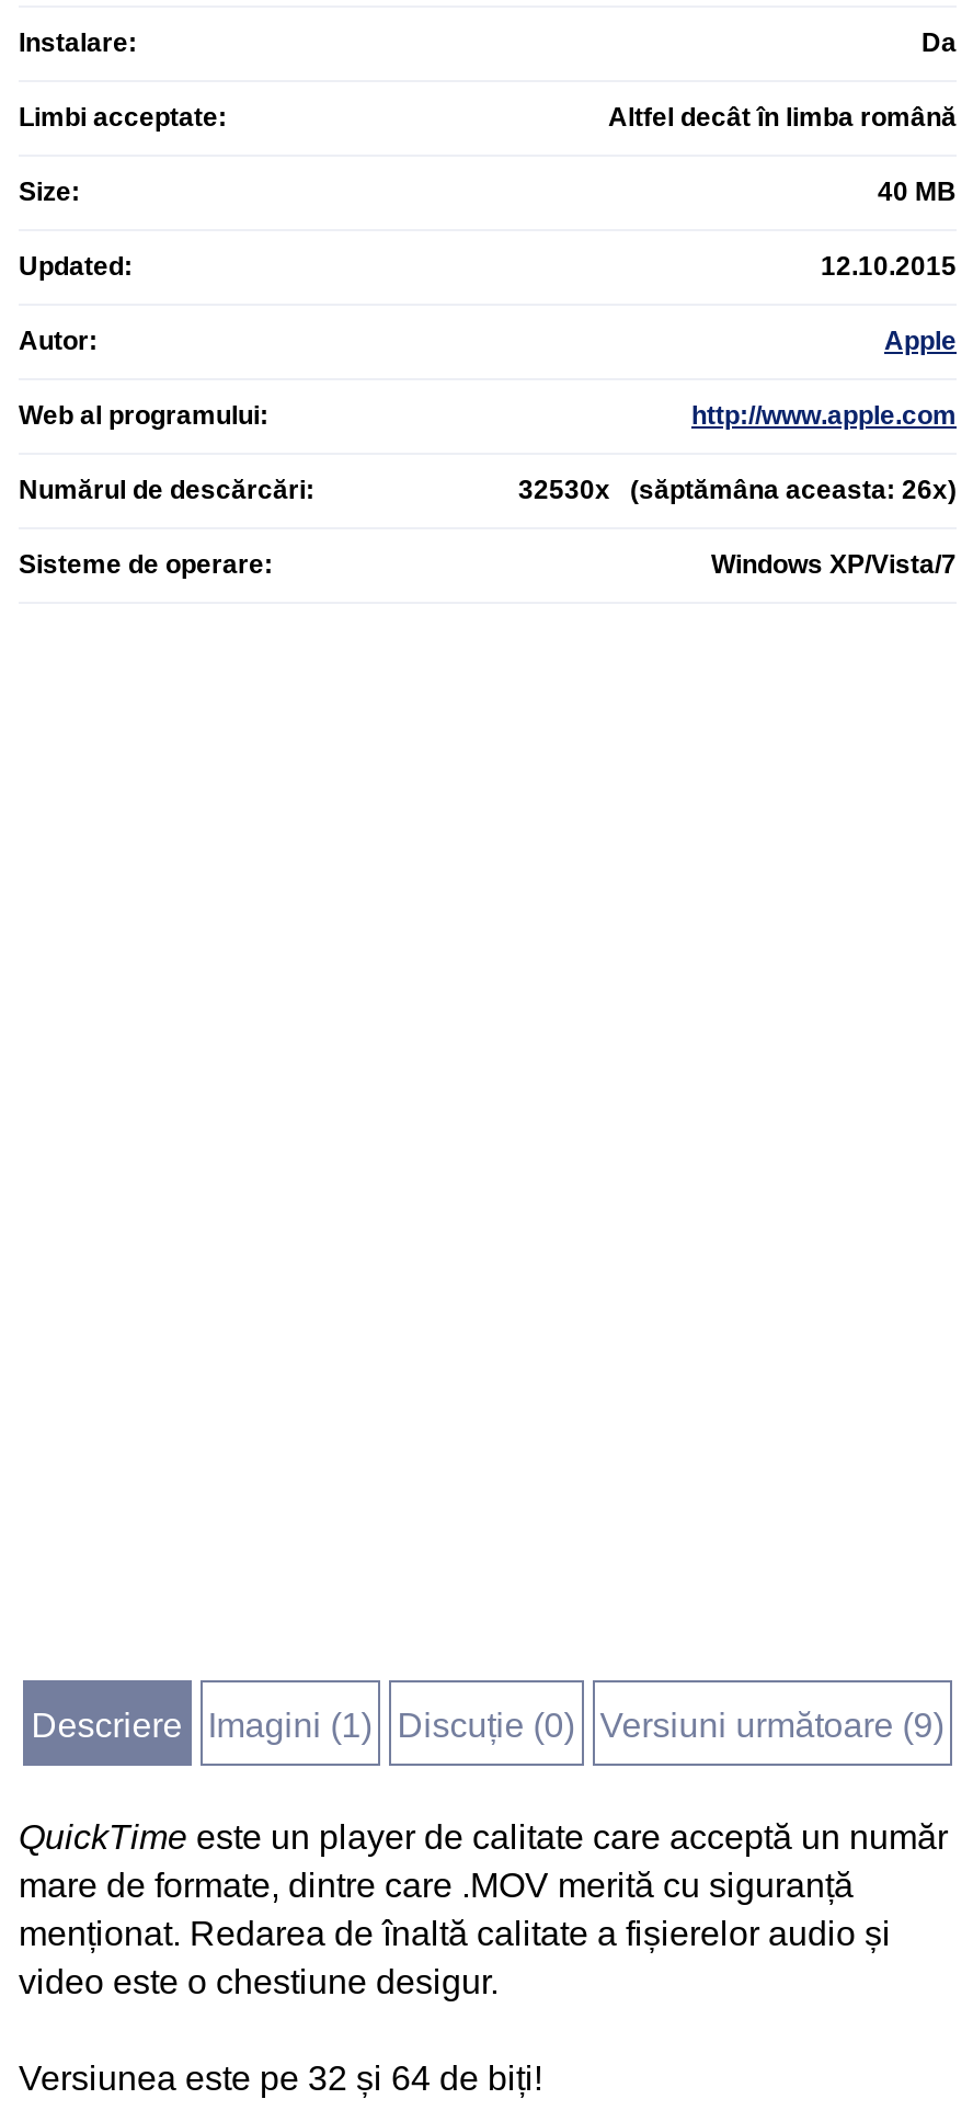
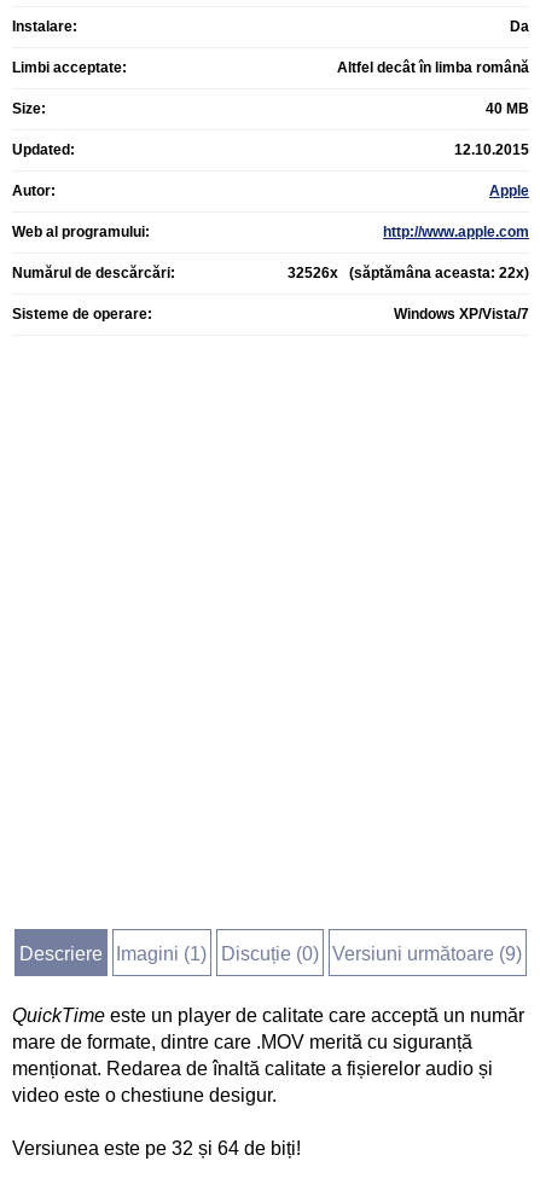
[518,475,957,505] 32530x (săptămâna aceasta: 26x) -> [288,265,529,281] 32526x (săptămâna aceasta: 22x)

